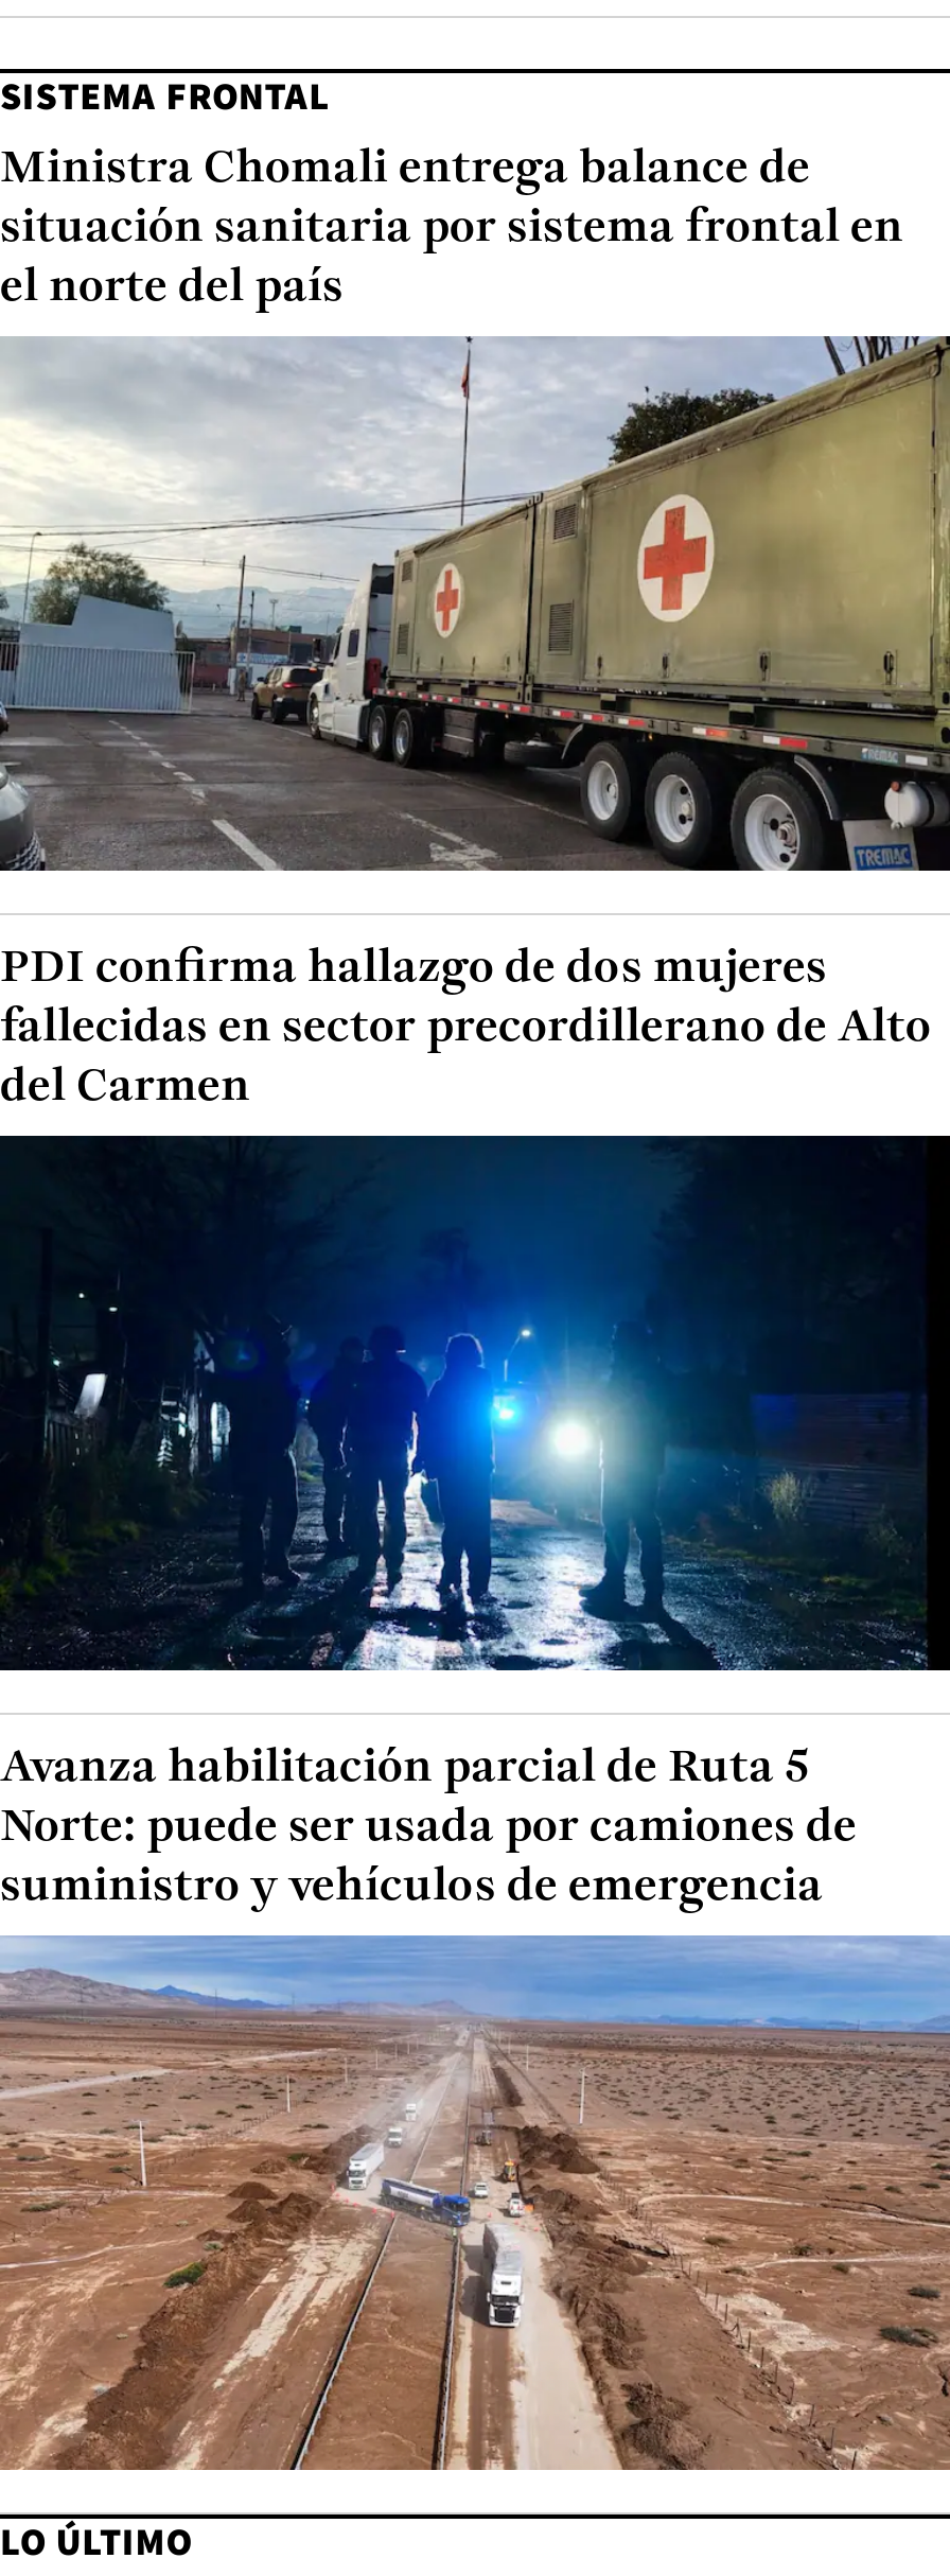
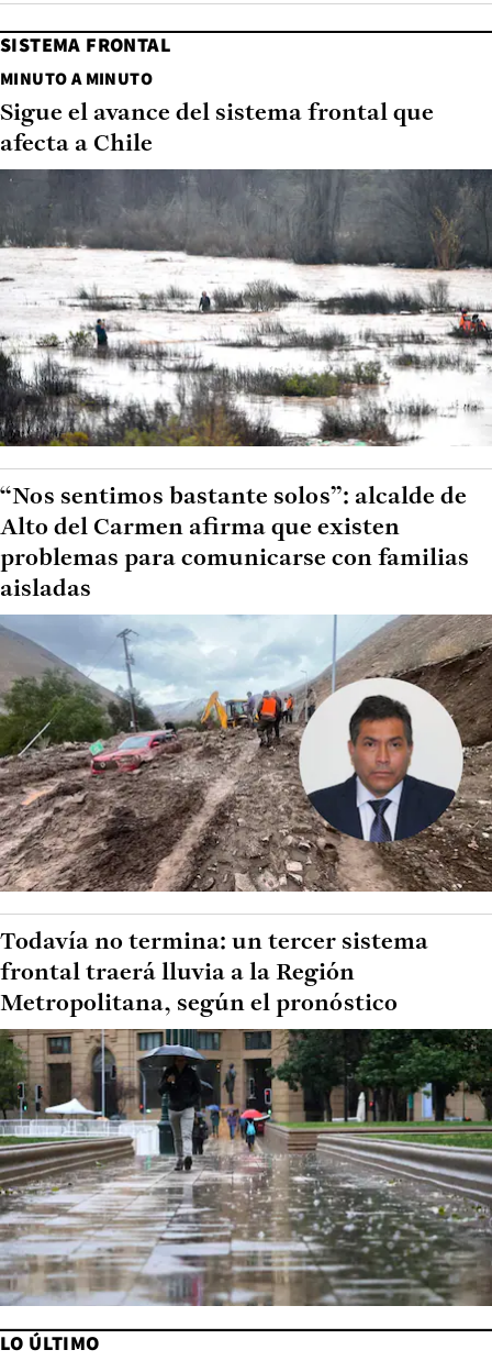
[0,145,903,313] Ministra Chomali entrega balance de | situación sanitaria por sistema frontal en | el norte del país -> [0,67,434,157] MINUTO A MINUTO | Sigue el avance del sistema frontal que | afecta a Chile
[0,336,944,1112] [image] | PDI confirma hallazgo de dos mujeres | fallecidas en sector precordillerano de Alto | del Carmen -> [0,169,489,602] [image] | “Nos sentimos bastante solos”: alcalde de | Alto del Carmen afirma que existen | problemas para comunicarse con familias | aisladas
[0,1134,944,1912] [image] | Avanza habilitación parcial de Ruta 5 | Norte: puede ser usada por camiones de | suministro y vehículos de emergencia -> [0,615,489,1016] [image] | Todavía no termina: un tercer sistema | frontal traerá lluvia a la Región | Metropolitana, según el pronóstico
[6,1933,944,2470] [image] -> [3,1028,489,1307] [image]

